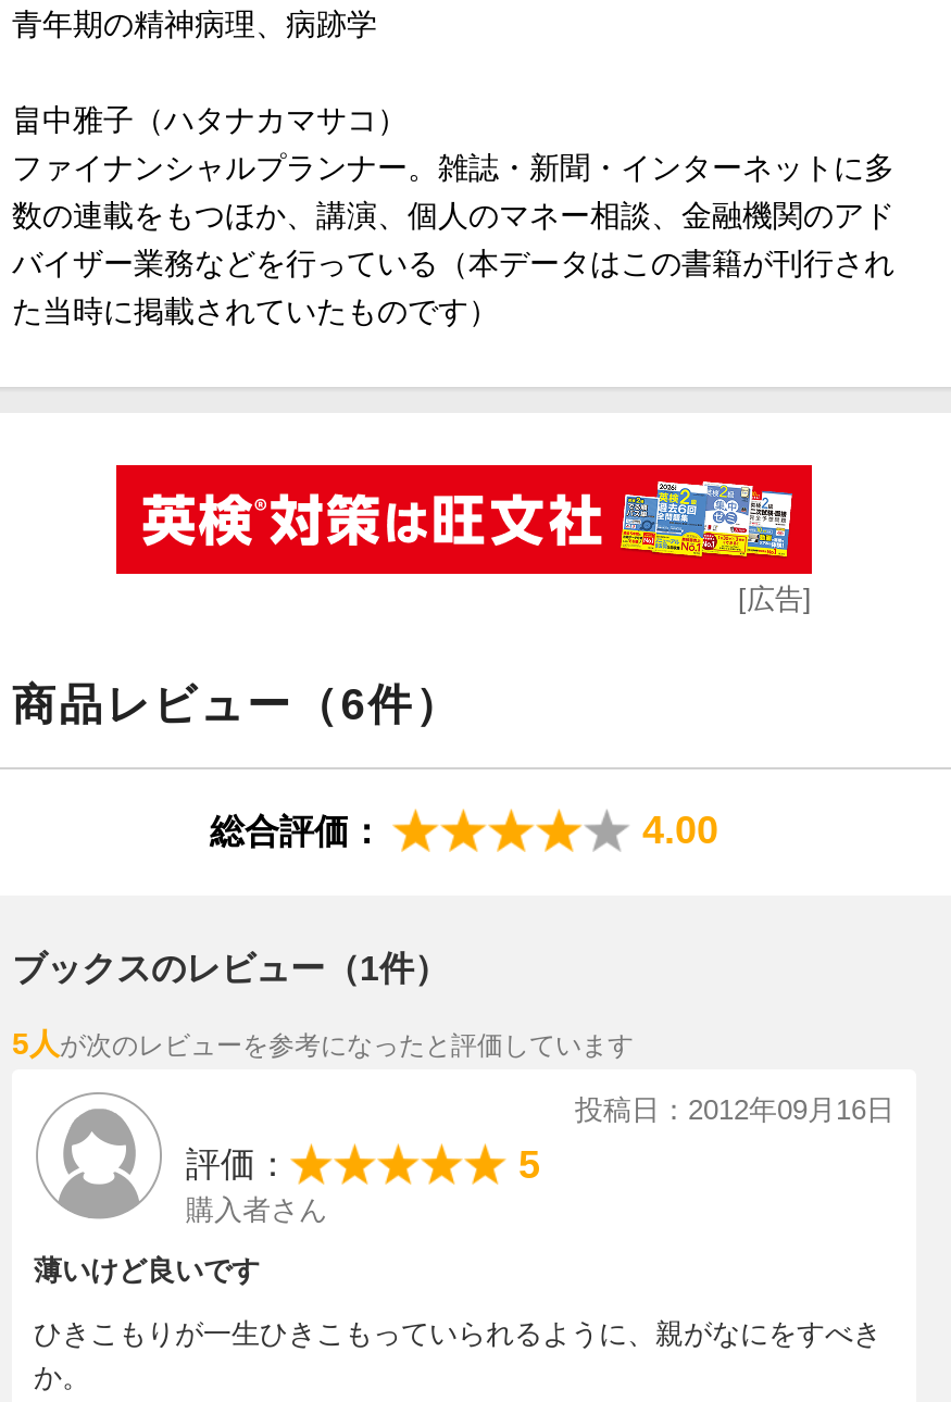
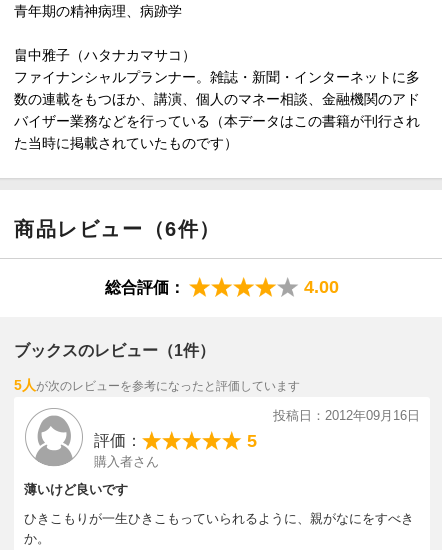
[114,463,814,616] [image] | [広告] -> none

